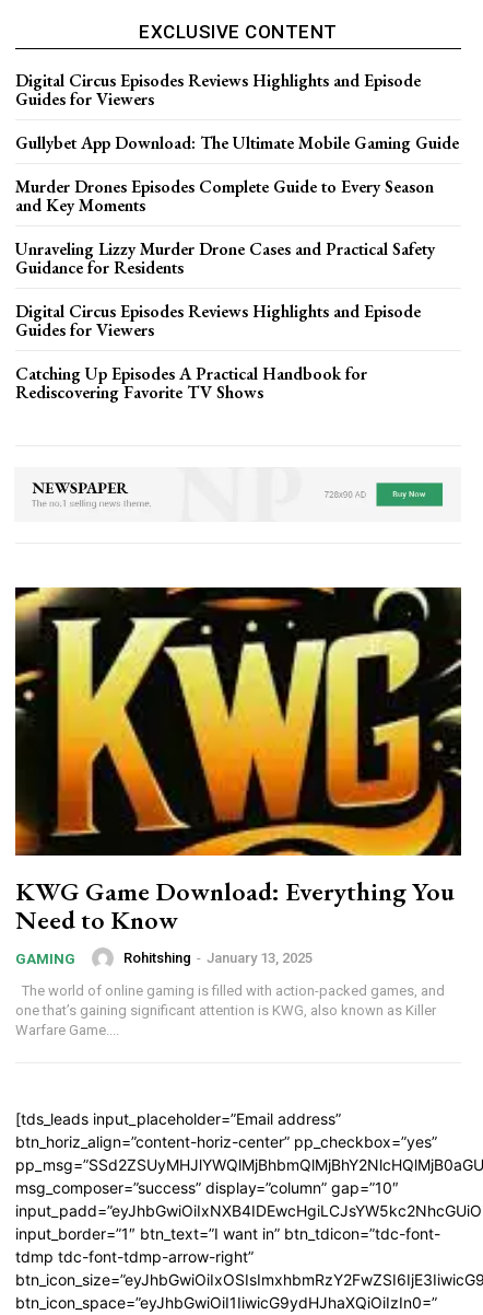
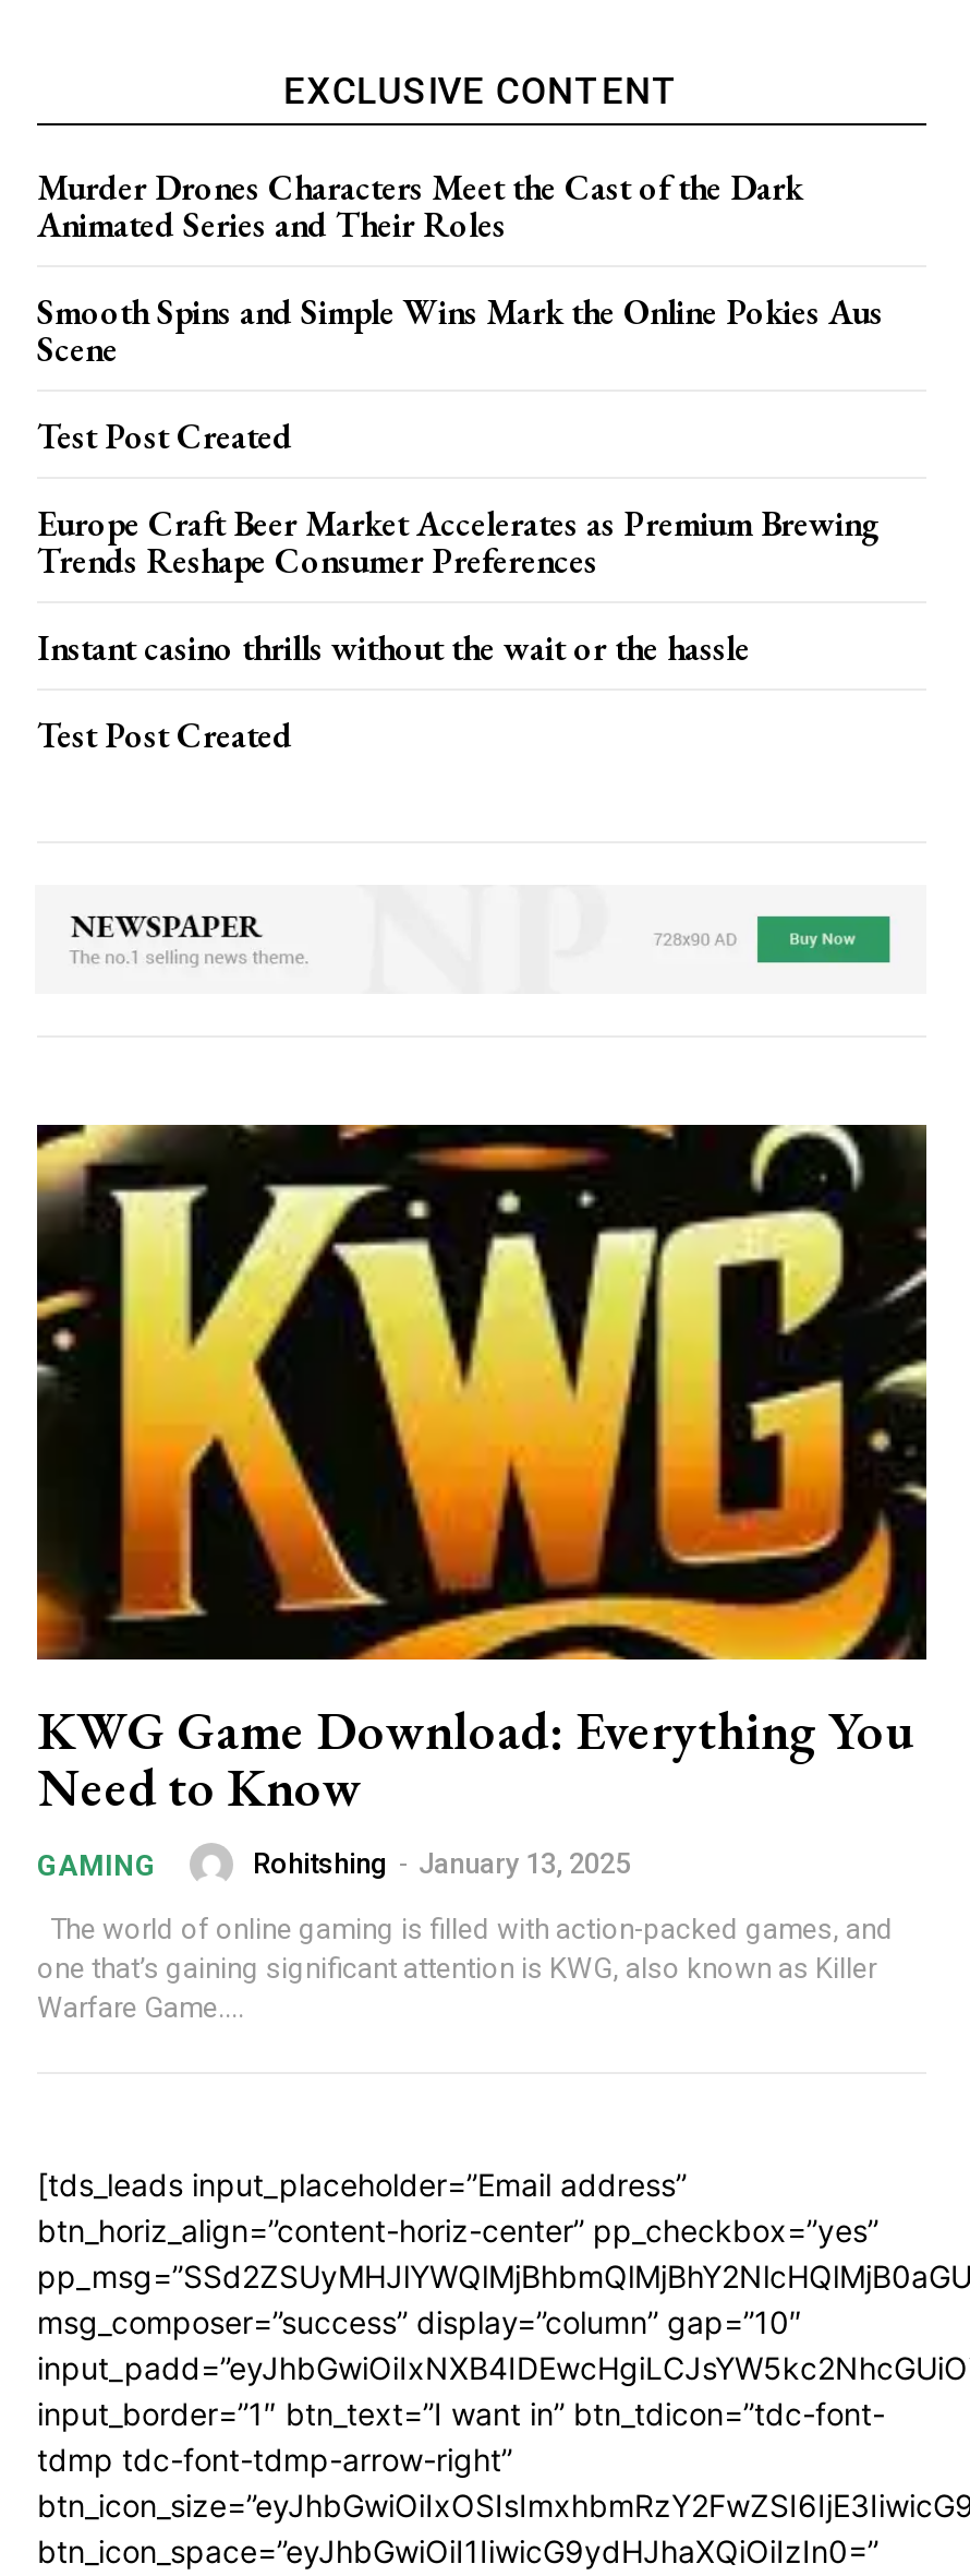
[15,68,421,110] Digital Circus Episodes Reviews Highlights and Episode | Guides for Viewers -> [37,164,802,247] Murder Drones Characters Meet the Cast of the Dark | Animated Series and Their Roles
[15,131,459,154] Gullybet App Download: The Ultimate Mobile Gaming Guide -> [37,288,883,371] Smooth Spins and Simple Wins Mark the Online Pokies Aus | Scene
[15,175,434,216] Murder Drones Episodes Complete Guide to Every Season | and Key Moments -> [37,413,292,458] Test Post Created
[15,237,435,279] Unraveling Lizzy Murder Drone Cases and Practical Safety | Guidance for Residents -> [37,500,881,583] Europe Craft Beer Market Accelerates as Premium Brewing | Trends Reshape Consumer Preferences
[15,299,421,341] Digital Circus Episodes Reviews Highlights and Episode | Guides for Viewers -> [37,624,750,670] Instant casino thrills without the wait or the hassle
[15,362,367,403] Catching Up Episodes A Practical Handbook for | Rediscovering Favorite TV Shows -> [37,712,292,757] Test Post Created

